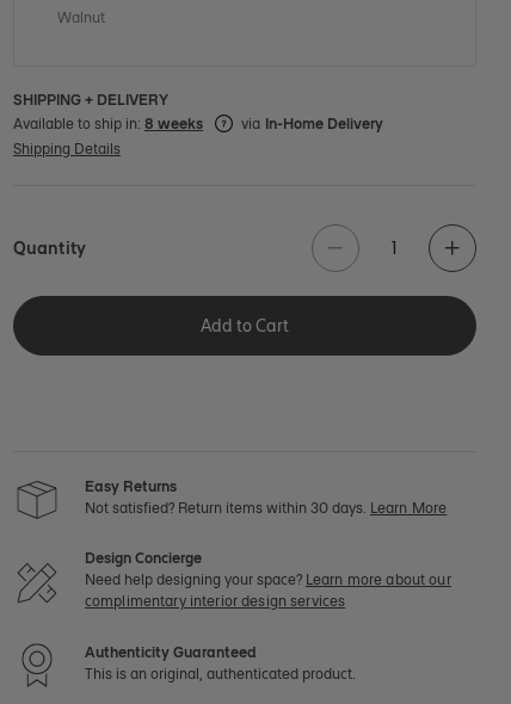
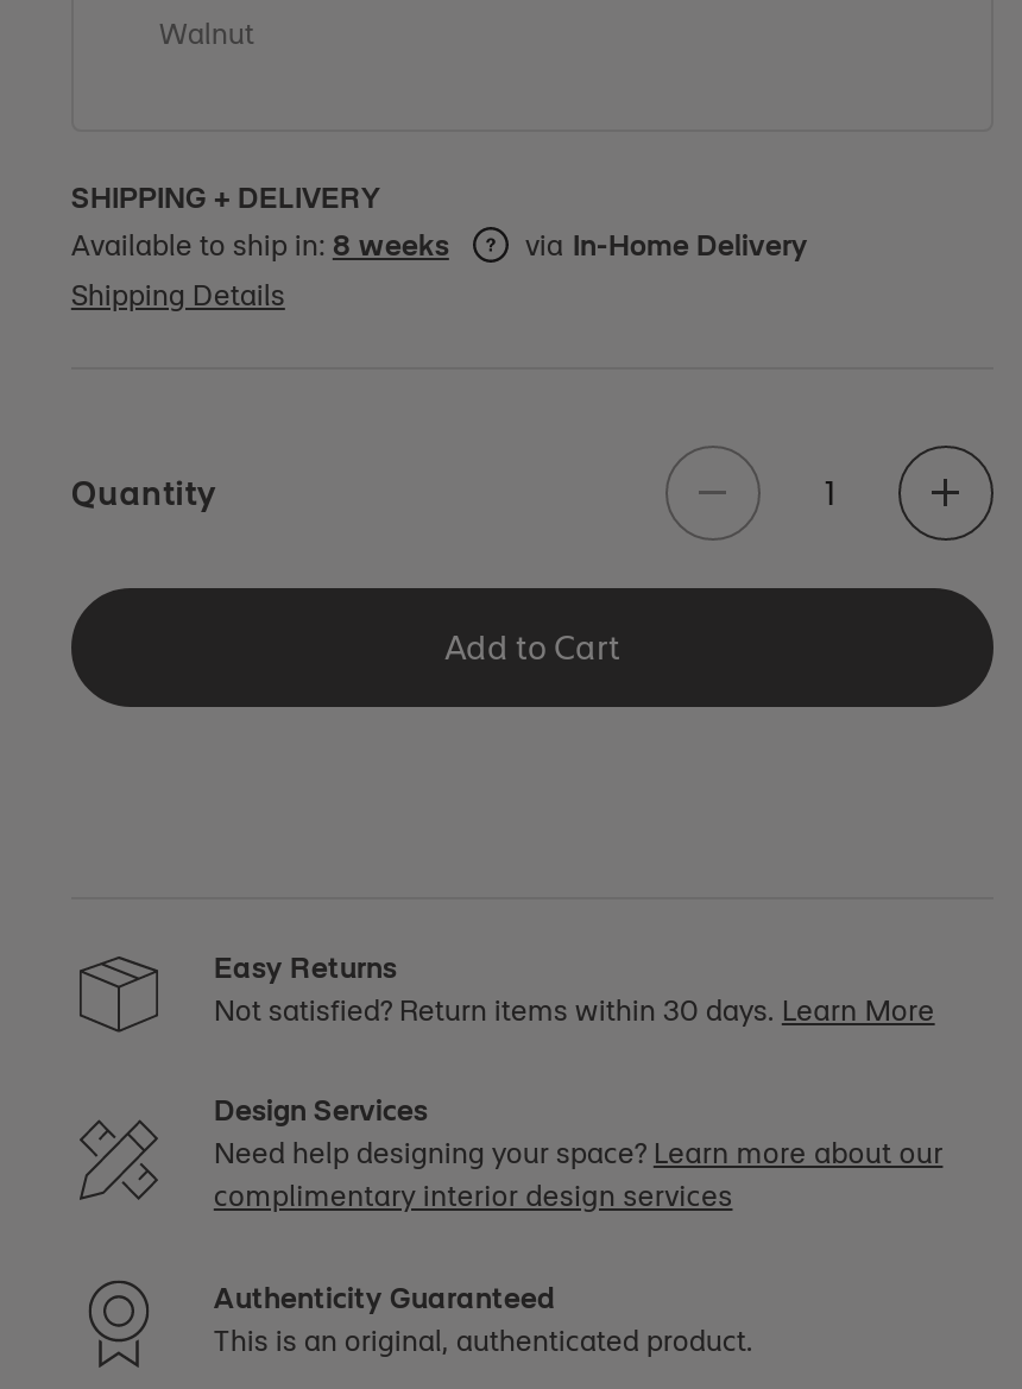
[85,549,202,567] Design Concierge -> [214,1092,428,1128] Design Services

